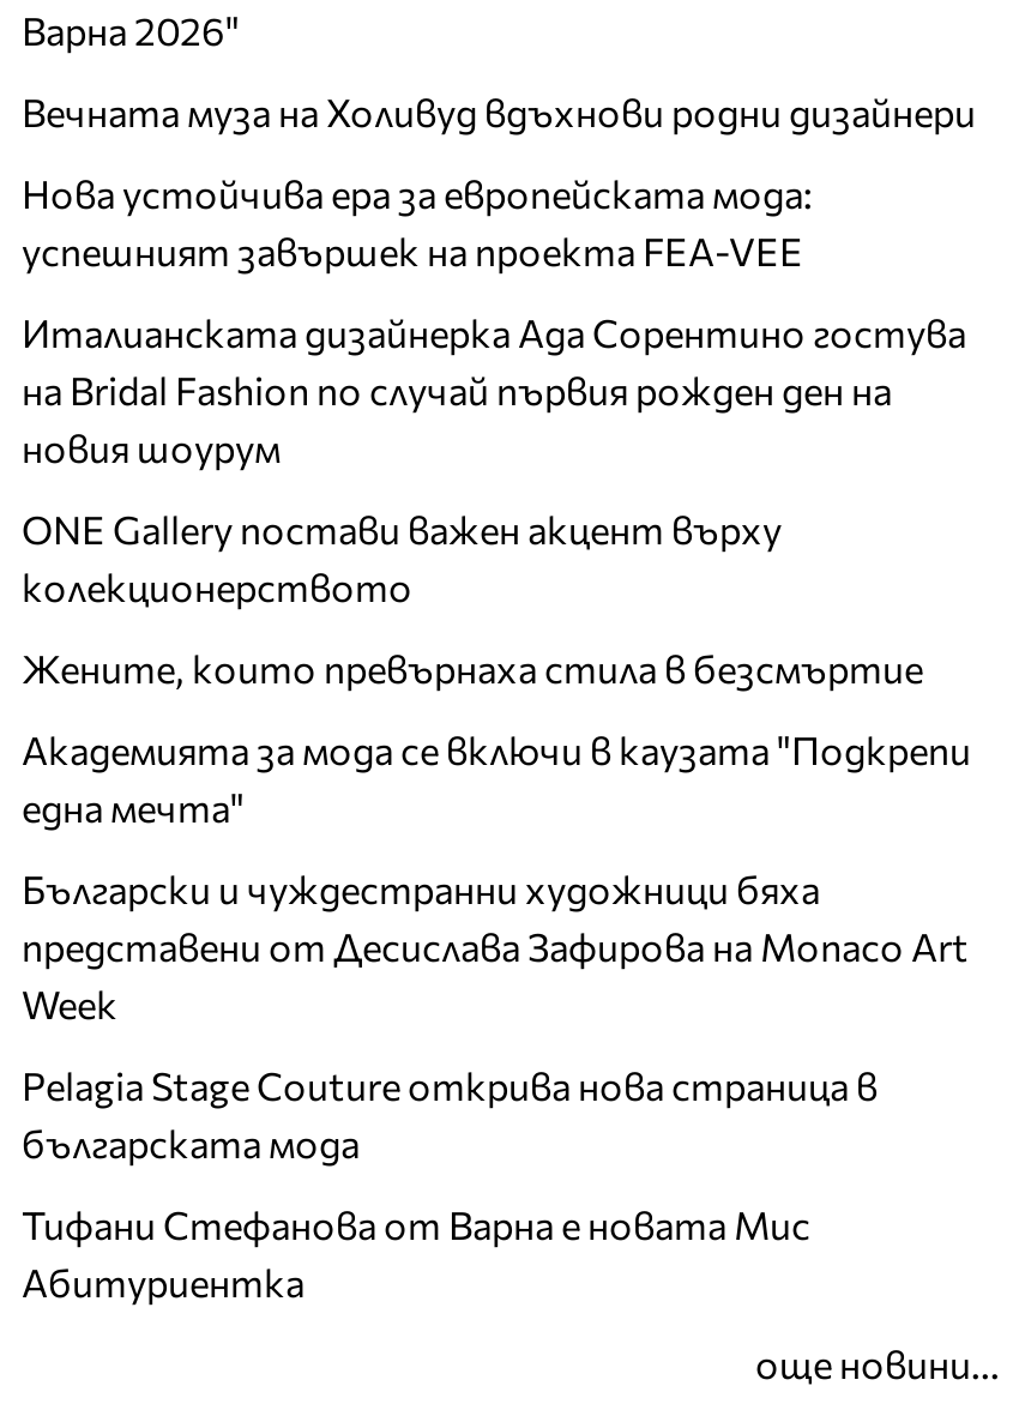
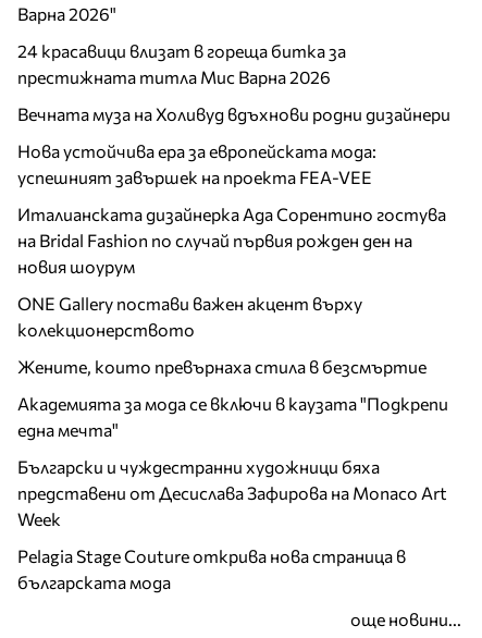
none -> [17,40,346,87] 24 красавици влизат в гореща битка за | престижната титла Мис Варна 2026
moved [22,88,976,1164] -> [17,103,450,592]: Вечната муза на Холивуд вдъхнови родни дизайнери | Нова устойчива ера за европейската мода: | успешният завършек на проекта FEA-VEE | ... | Pelagia Stage Couture открива нова страница в | българската мода
[22,1200,810,1303] Тифани Стефанова от Варна е новата Мис | Абитуриентка -> none

